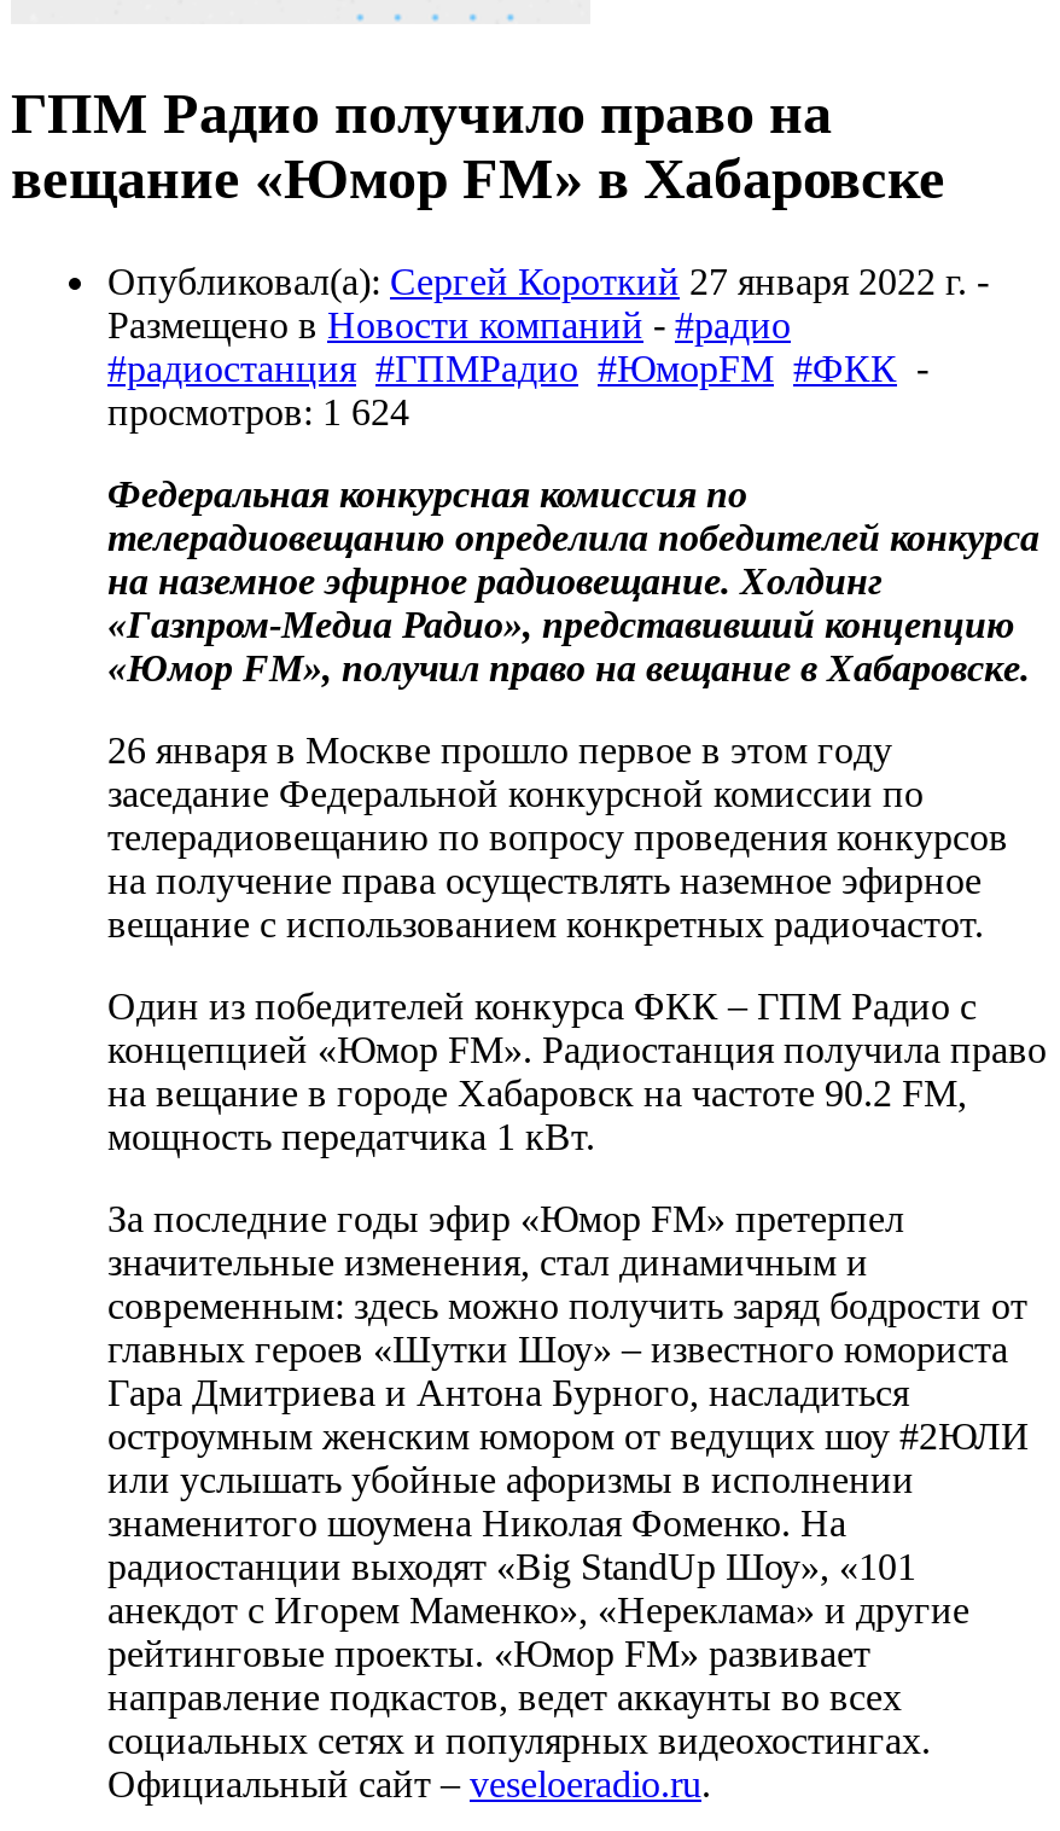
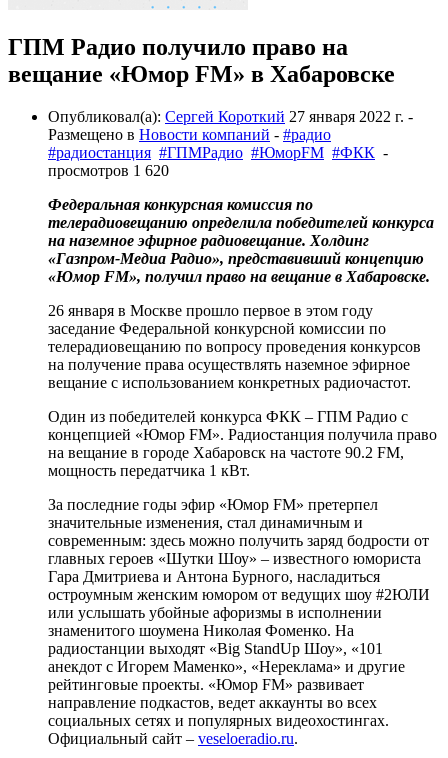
[107,391,409,432] просмотров: 1 624 -> [48,162,169,179] просмотров 1 620

